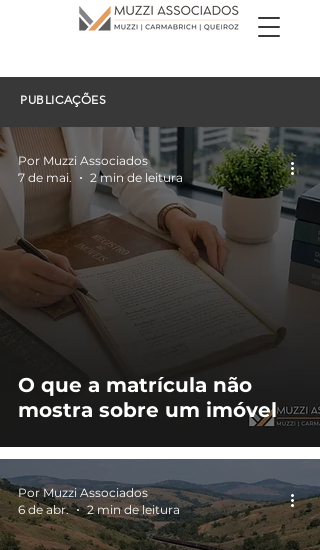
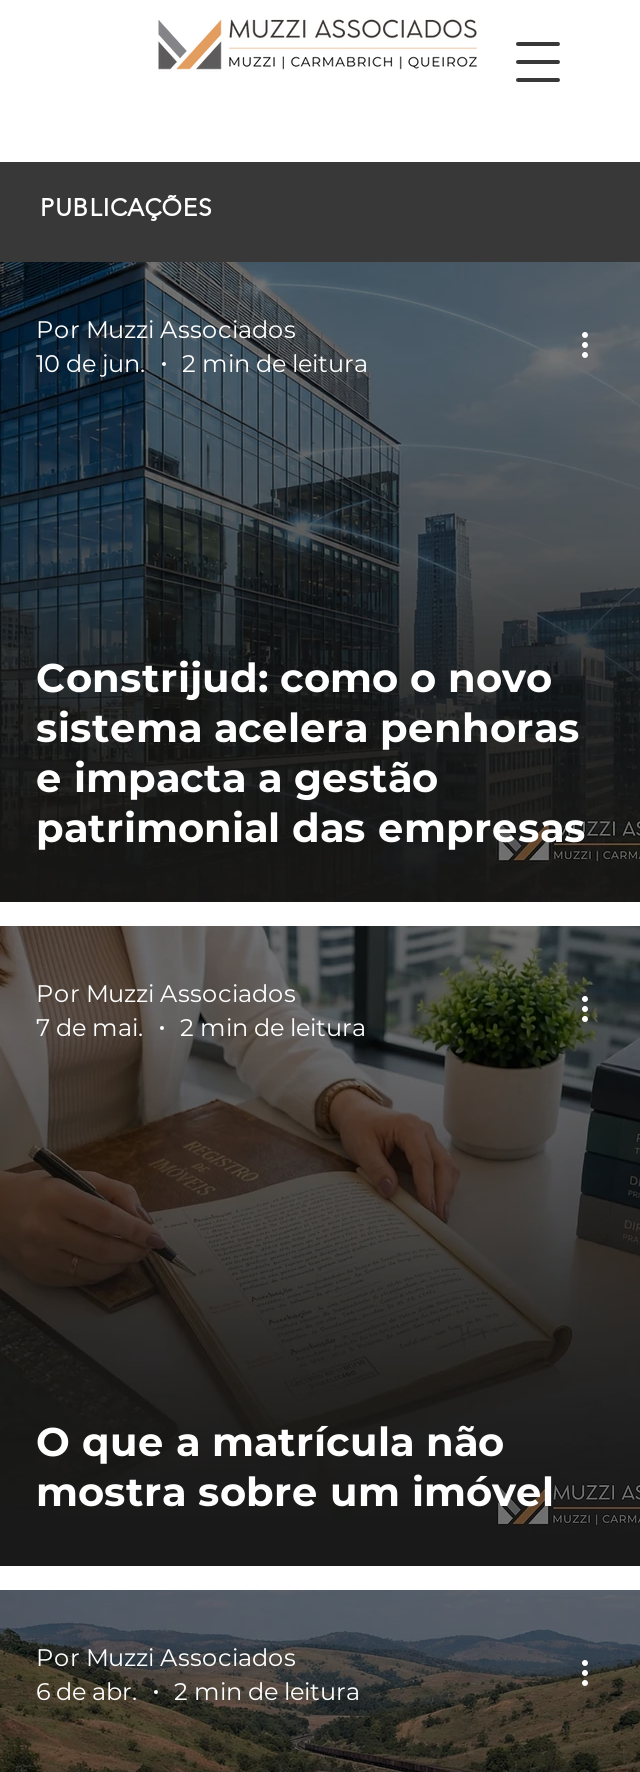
none -> [6,262,634,640] [image] | Por Muzzi Associados | 10 de jun. | 2 min de leitura
none -> [36,654,586,852] Constrijud: como o novo | sistema acelera penhoras | e impacta a gestão | patrimonial das empresas

